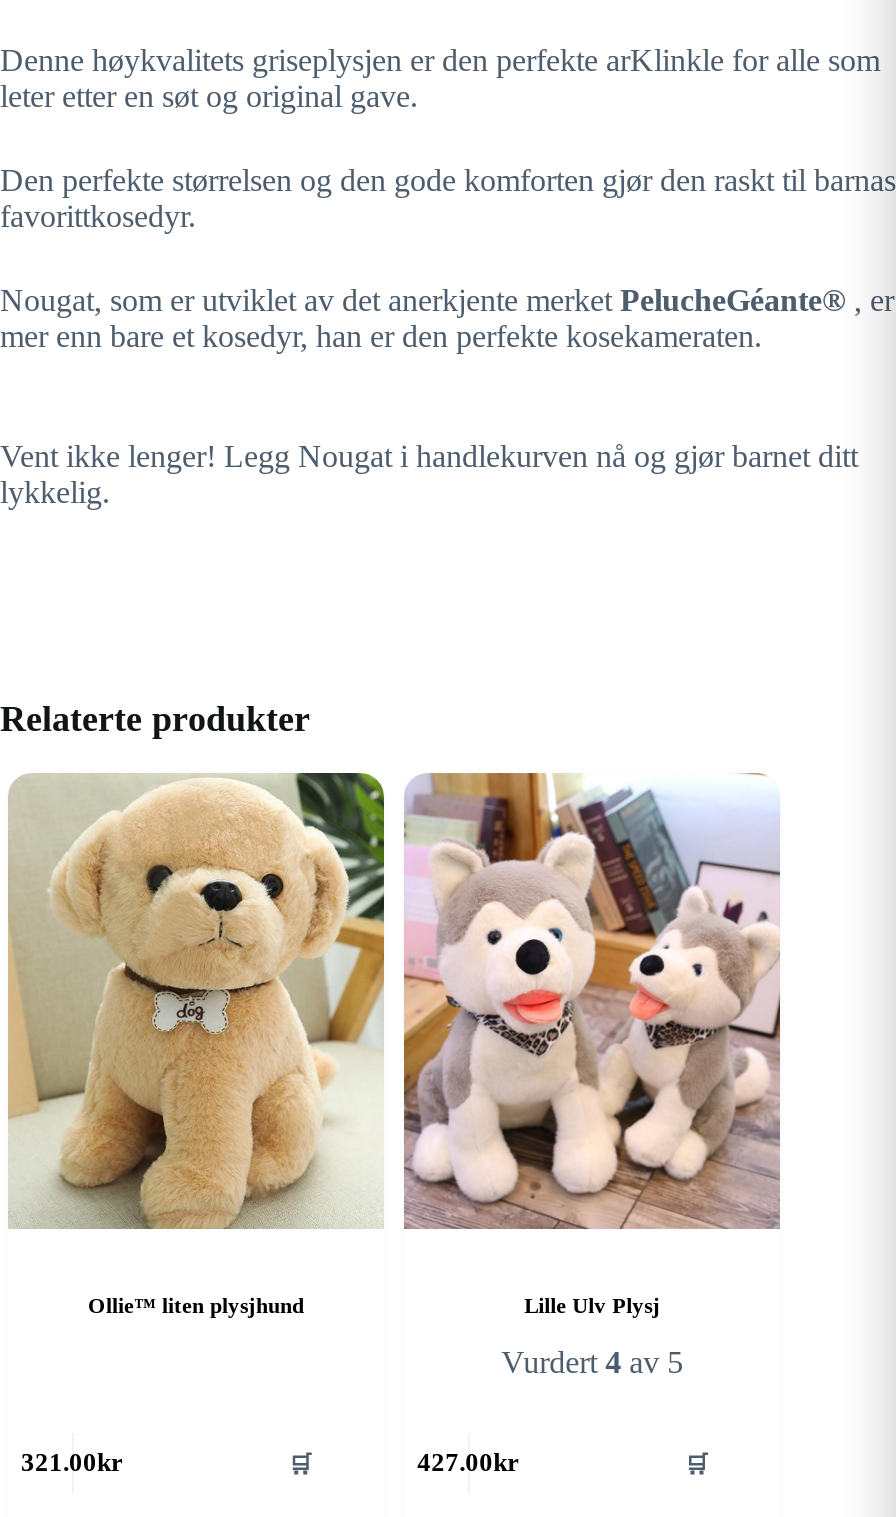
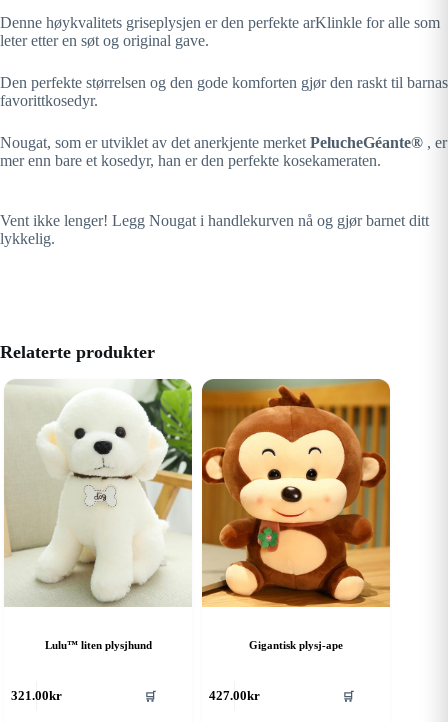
[10,771,386,1316] [image] | Ollie™ liten plysjhund -> [5,378,193,651] [image] | Lulu™ liten plysjhund
[404,773,782,1378] [image] | Lille Ulv Plysj | Vurdert 4 av 5 -> [201,378,391,651] [image] | Gigantisk plysj-ape

